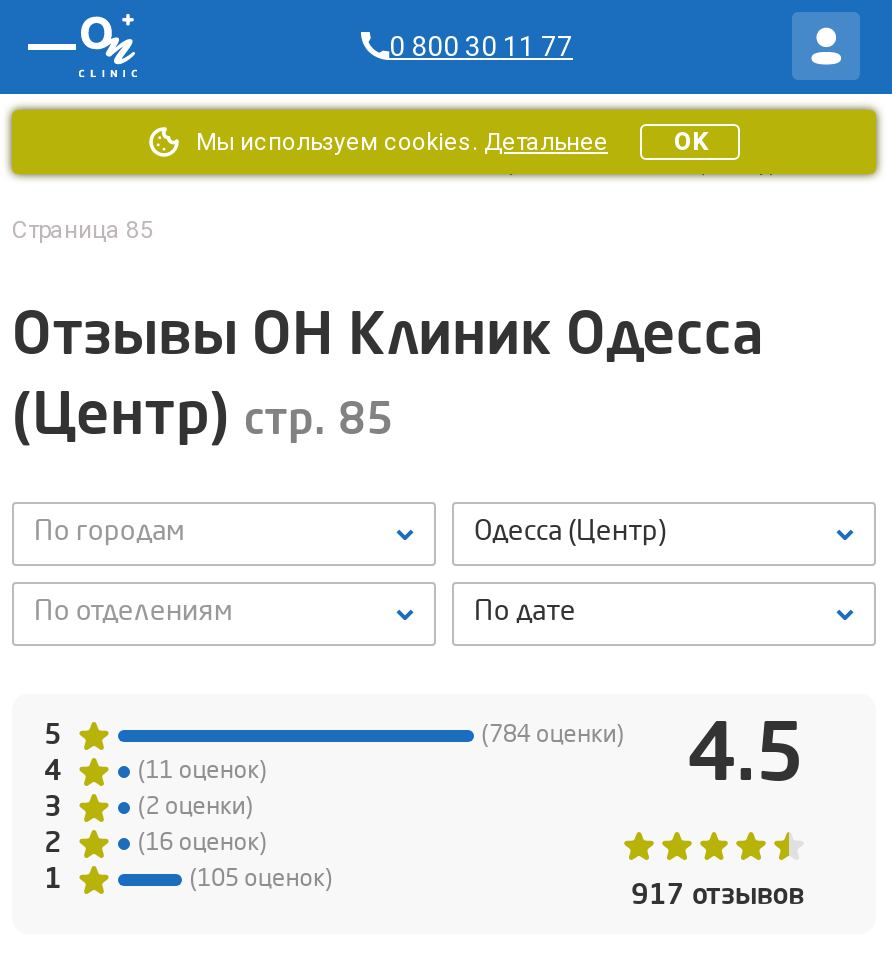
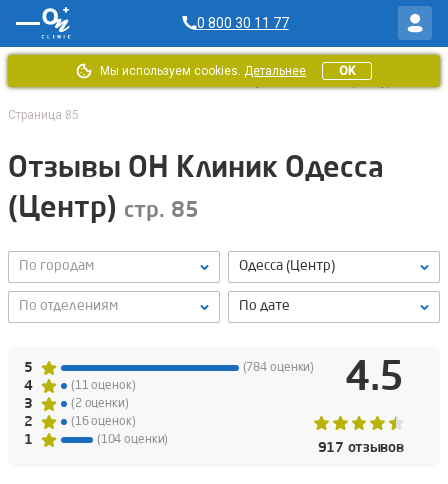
[190,868,333,892] (105 оценок) -> [97,434,168,446] (104 оценки)

